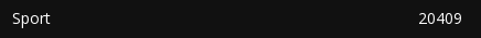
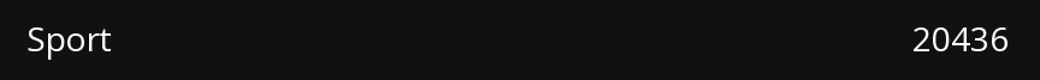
[418,8,462,29] 20409 -> [912,16,1009,62] 20436

